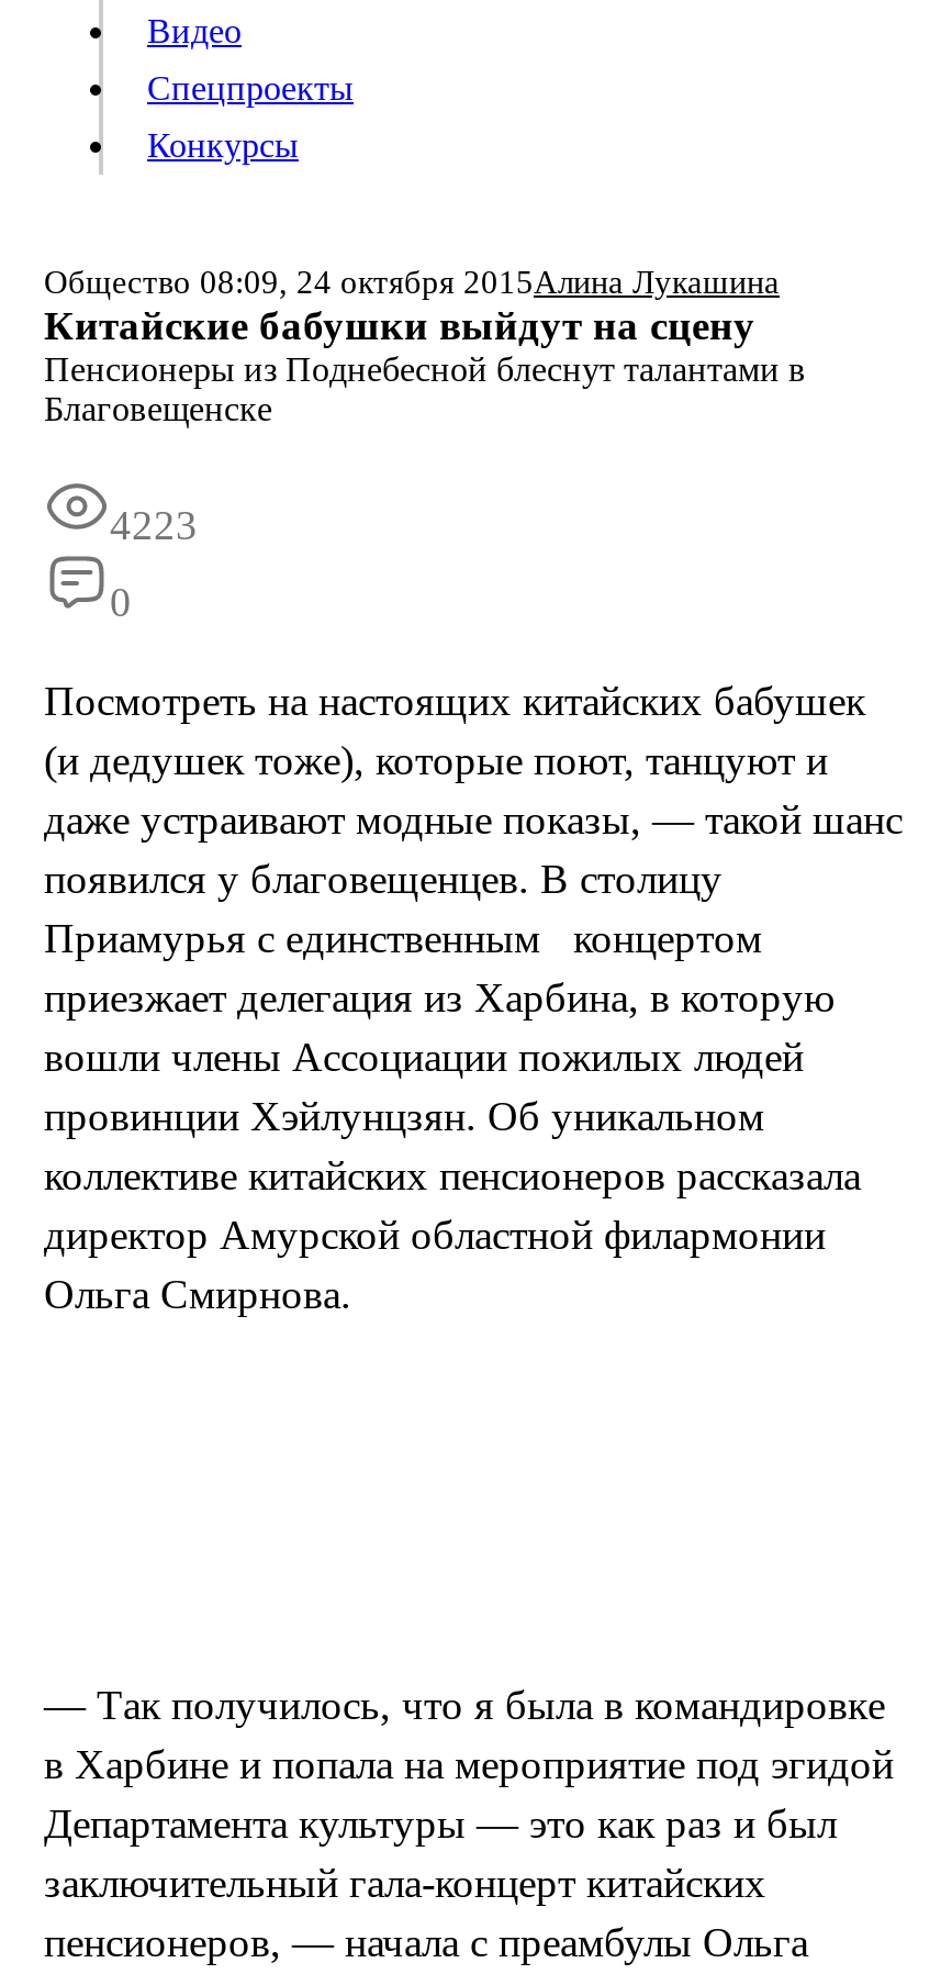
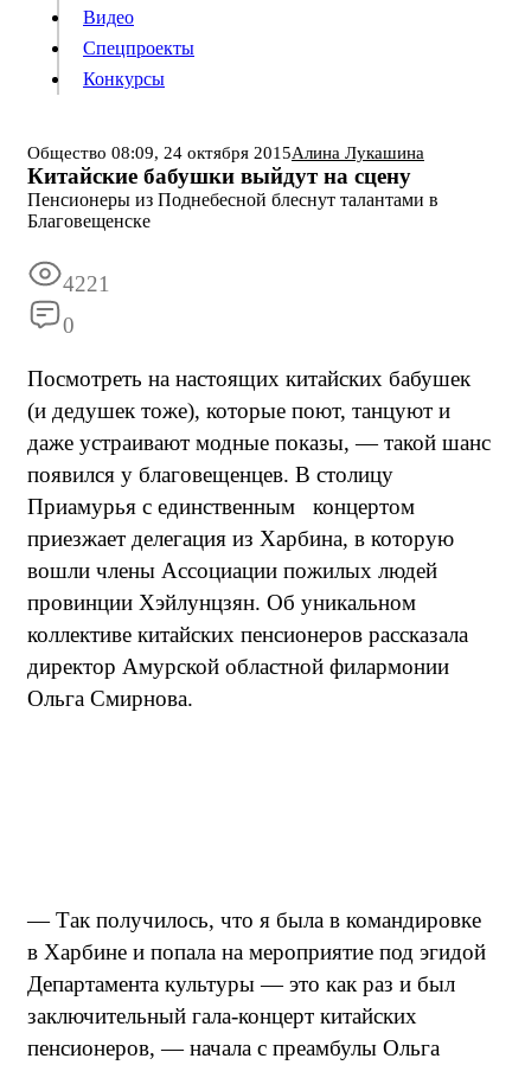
[110,503,198,549] 4223 -> [63,272,110,297] 4221

